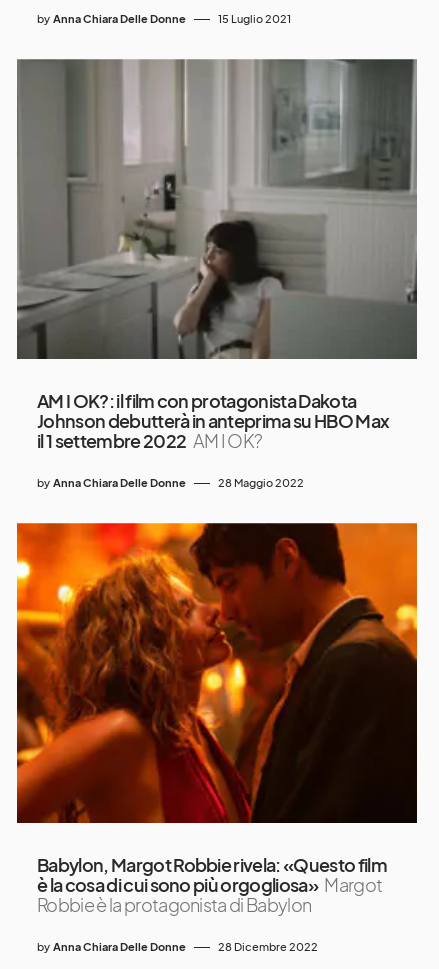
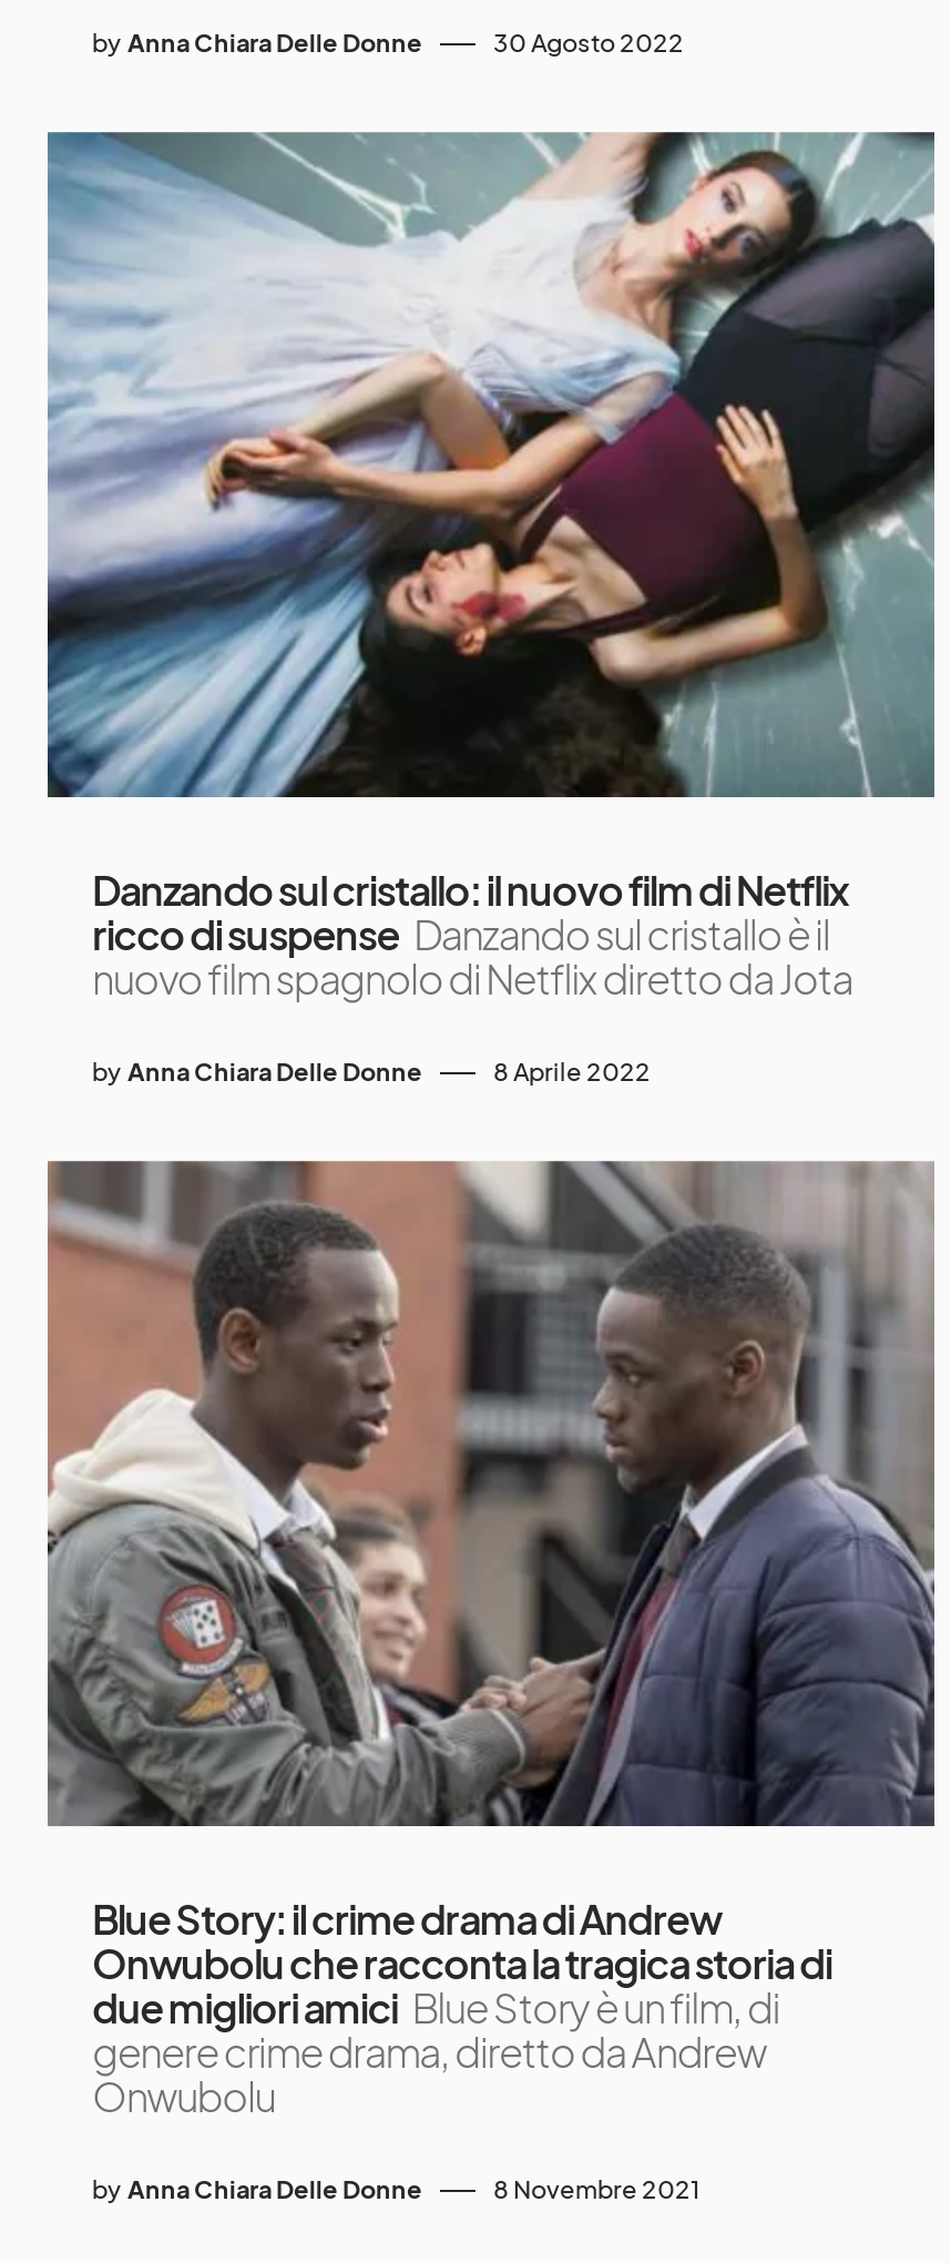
[218,12,291,25] 15 Luglio 2021 -> [493,28,684,57] 30 Agosto 2022
[17,59,417,452] [image] | AM I OK?: il film con protagonista Dakota | Johnson debutterà in anteprima su HBO Max | il 1 settembre 2022 AM I OK? -> [48,132,937,1004] [image] | Danzando sul cristallo: il nuovo film di Netflix | ricco di suspense Danzando sul cristallo è il | nuovo film spagnolo di Netflix diretto da Jota
[218,476,304,489] 28 Maggio 2022 -> [493,1057,651,1086] 8 Aprile 2022
[16,522,418,916] [image] | Babylon, Margot Robbie rivela: «Questo film | è la cosa di cui sono più orgogliosa» Margot | Robbie è la protagonista di Babylon -> [45,1159,937,2121] [image] | Blue Story: il crime drama di Andrew | Onwubolu che racconta la tragica storia di | due migliori amici Blue Story è un film, di | genere crime drama, diretto da Andrew | Onwubolu
[218,940,318,953] 28 Dicembre 2022 -> [493,2175,699,2203] 8 Novembre 2021

